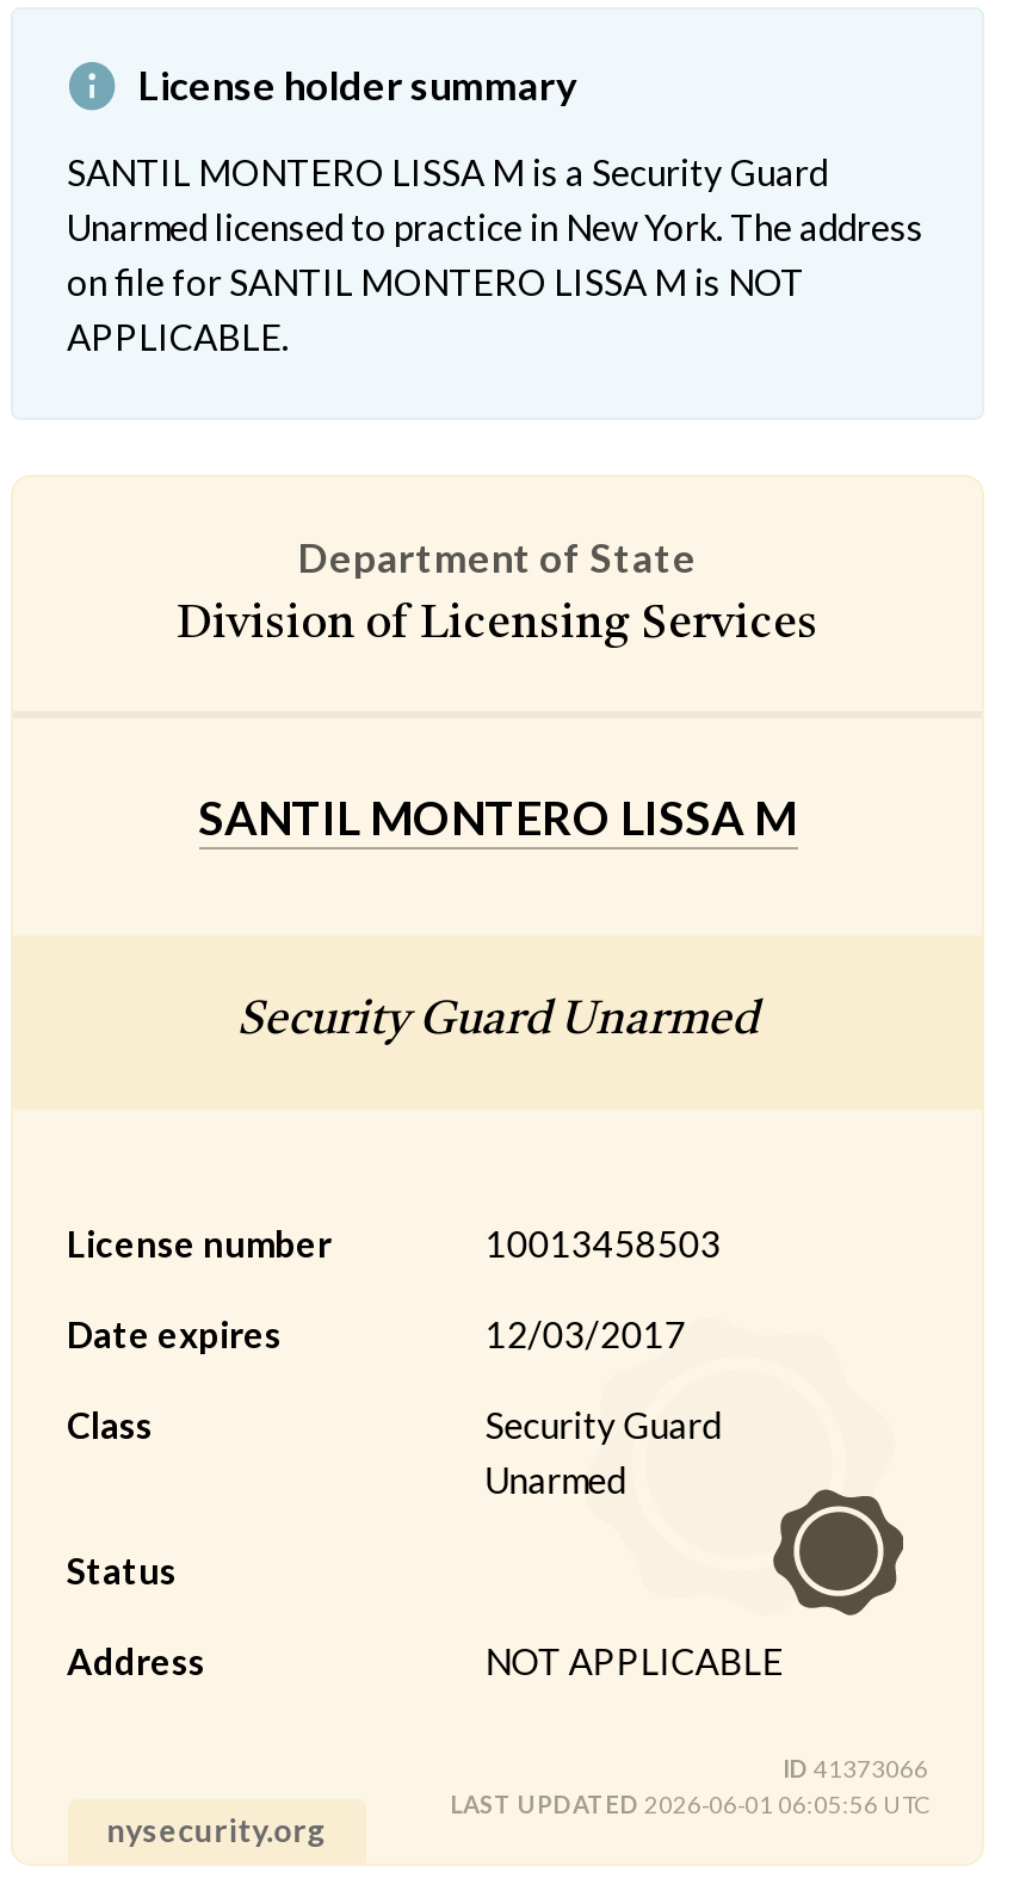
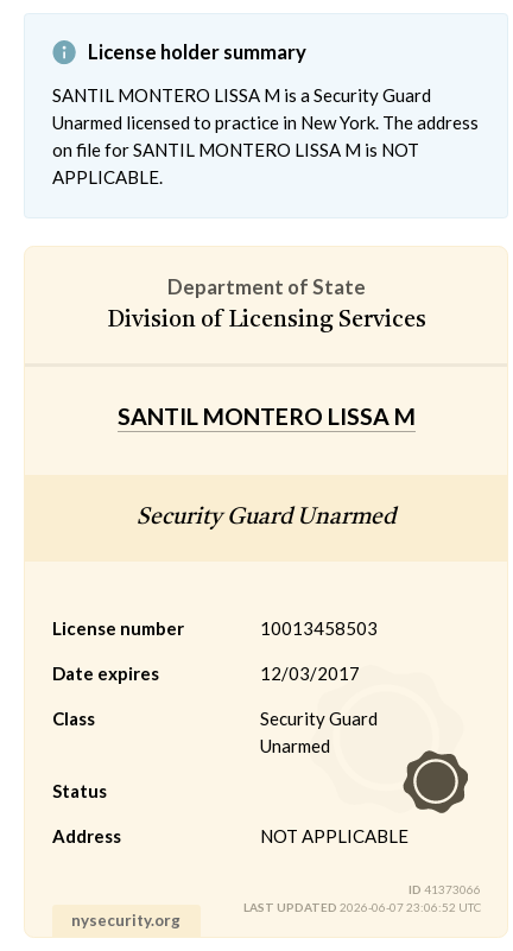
[451,1790,928,1819] LAST UPDATED 2026-06-01 06:05:56 UTC -> [243,900,480,915] LAST UPDATED 2026-06-07 23:06:52 UTC

